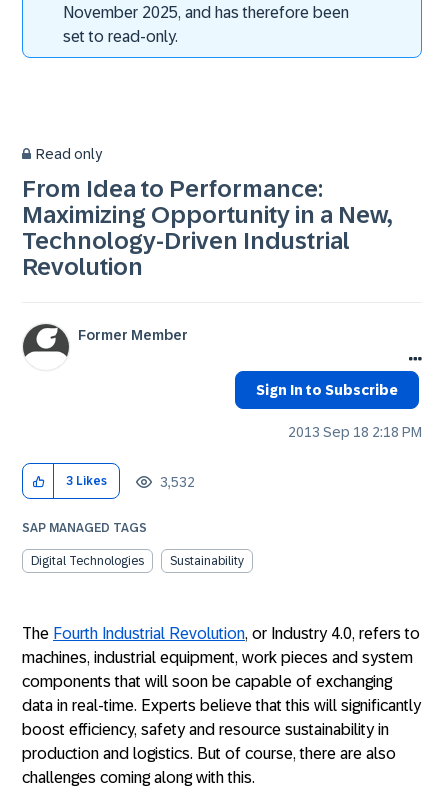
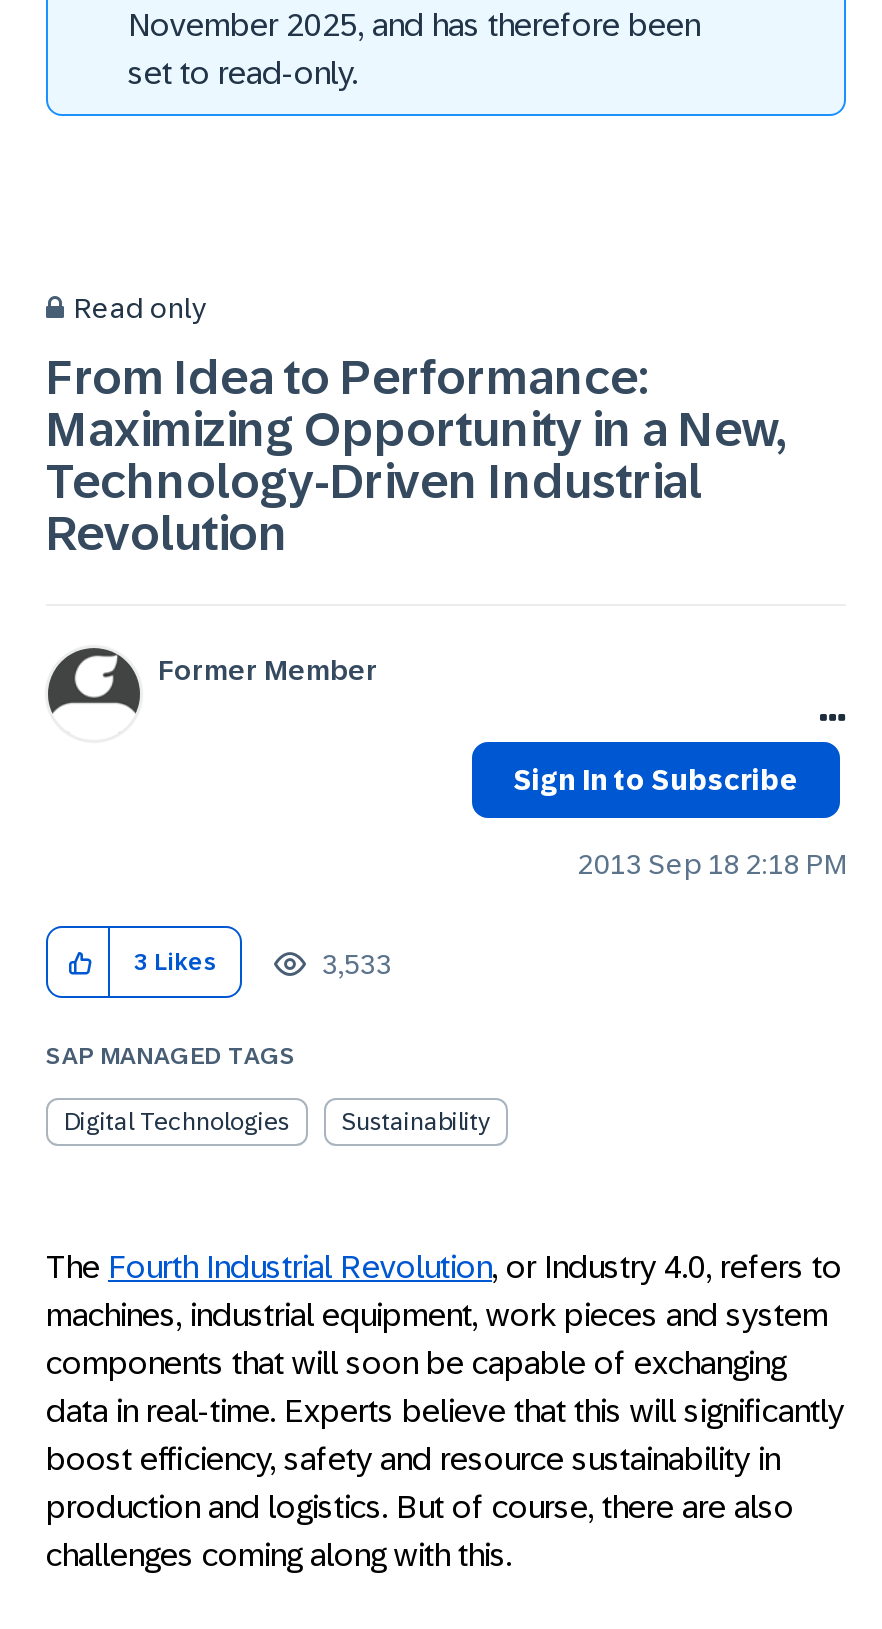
[160,474,195,490] 3,532 -> [322,948,392,980] 3,533

